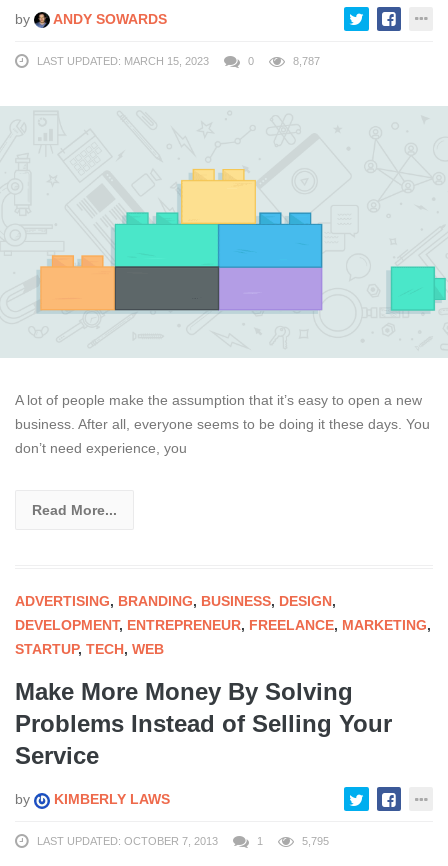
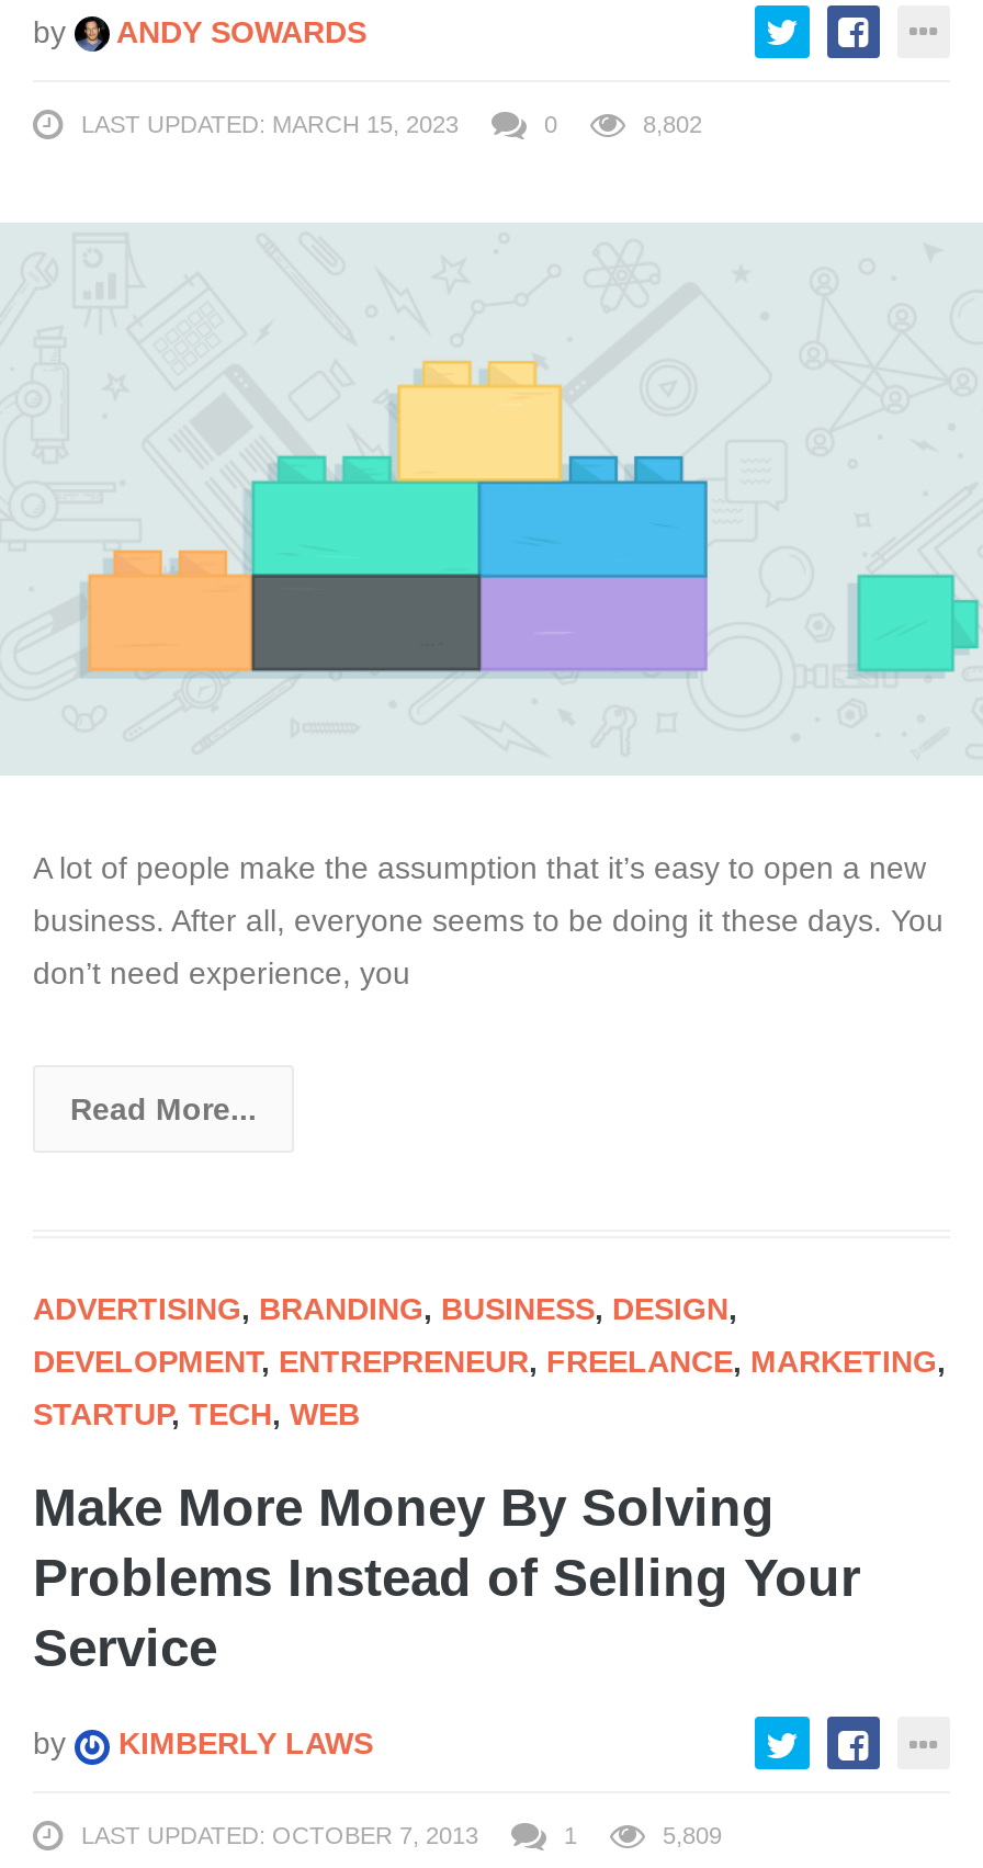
[290,55,320,67] 8,787 -> [636,111,702,137] 8,802
[299,835,329,847] 5,795 -> [656,1823,722,1849] 5,809

